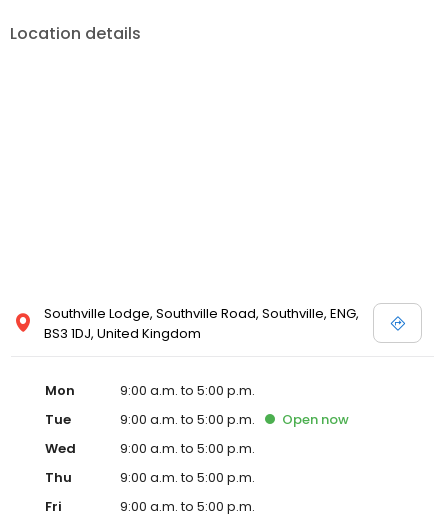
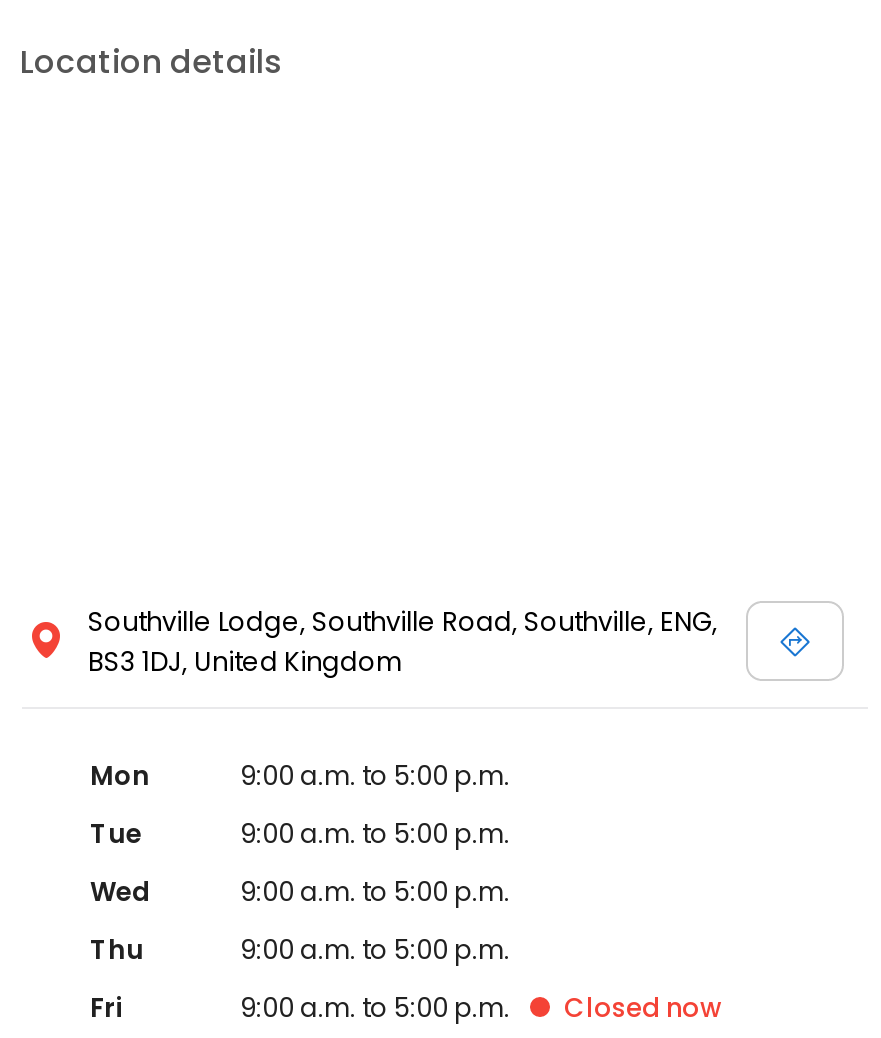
[282,410,349,429] Open now -> none
none -> [564,989,722,1027] Closed now

